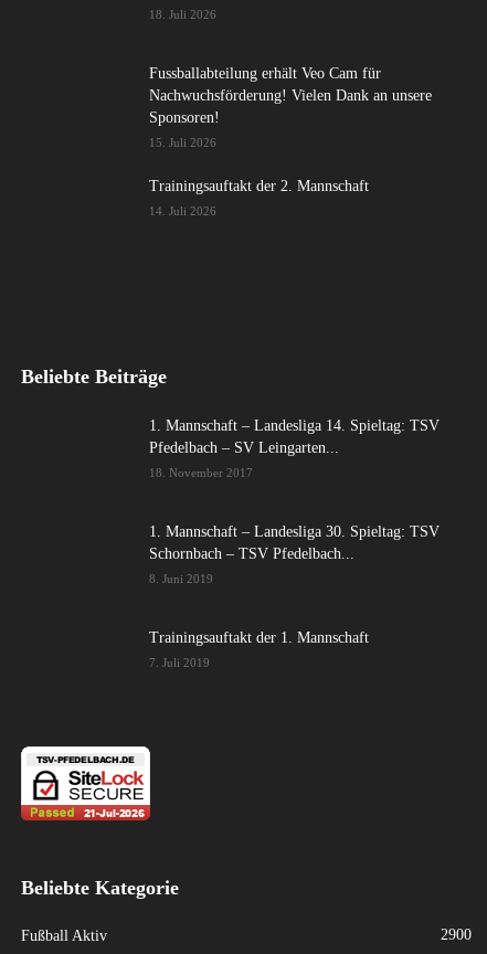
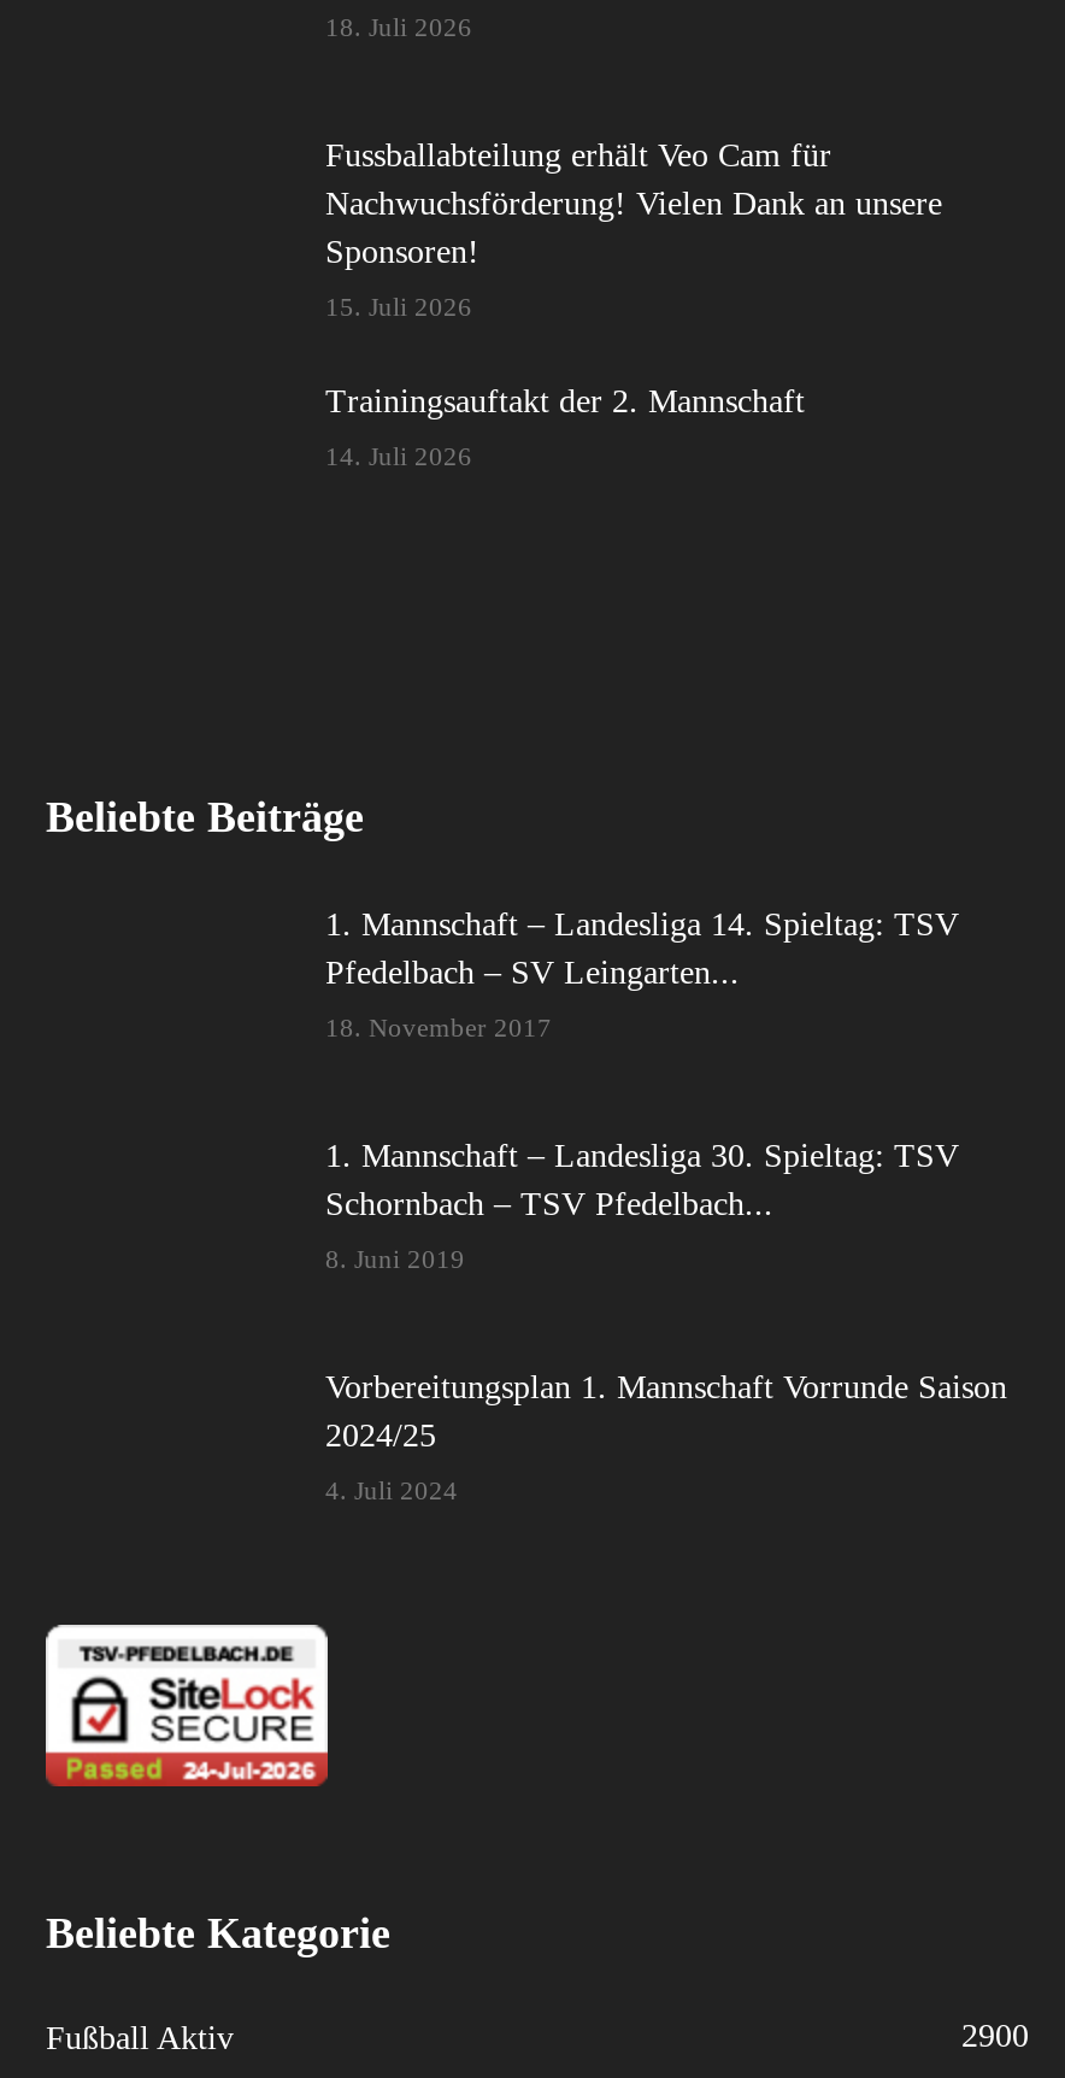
[149,629,369,646] Trainingsauftakt der 1. Mannschaft -> [325,1369,1007,1454] Vorbereitungsplan 1. Mannschaft Vorrunde Saison | 2024/25
[149,656,210,669] 7. Juli 2019 -> [325,1475,458,1504] 4. Juli 2024

